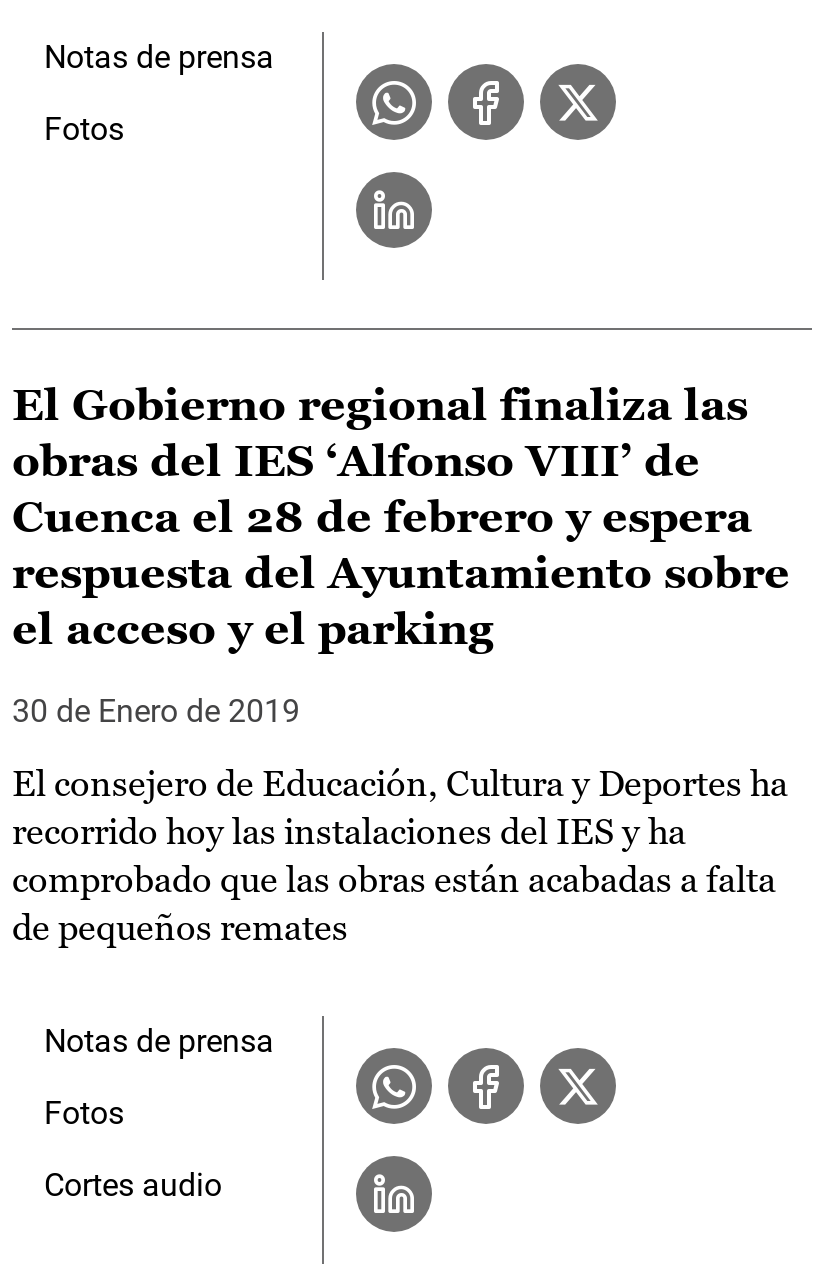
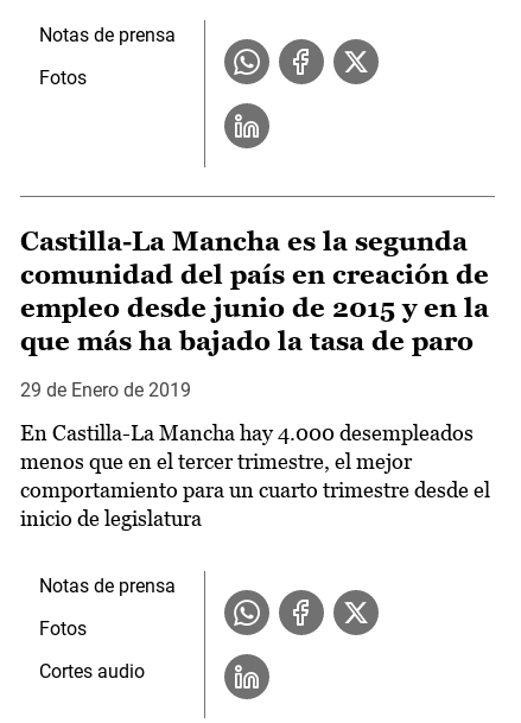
[12,380,790,654] El Gobierno regional finaliza las | obras del IES ‘Alfonso VIII’ de | Cuenca el 28 de febrero y espera | respuesta del Ayuntamiento sobre | el acceso y el parking -> [20,227,489,356] Castilla-La Mancha es la segunda | comunidad del país en creación de | empleo desde junio de 2015 y en la | que más ha bajado la tasa de paro
[12,692,300,730] 30 de Enero de 2019 -> [20,379,191,401] 29 de Enero de 2019
[12,762,788,948] El consejero de Educación, Cultura y Deportes ha | recorrido hoy las instalaciones del IES y ha | comprobado que las obras están acabadas a falta | de pequeños remates -> [20,420,490,531] En Castilla-La Mancha hay 4.000 desempleados | menos que en el tercer trimestre, el mejor | comportamiento para un cuarto trimestre desde el | inicio de legislatura

